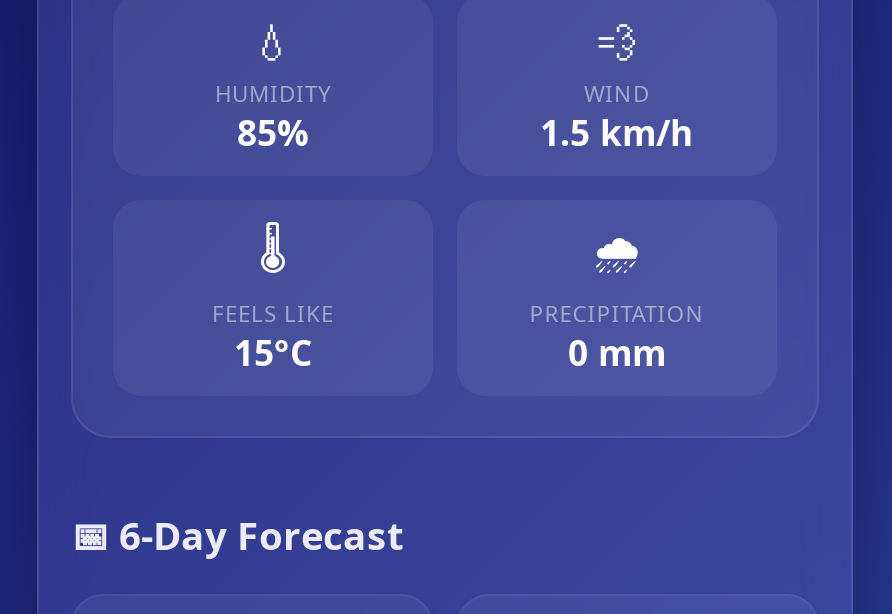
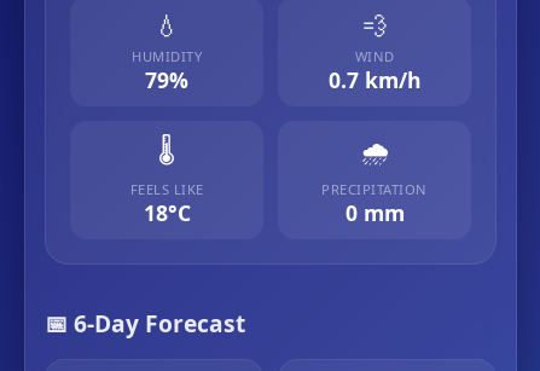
[237,108,309,156] 85% -> [145,65,188,94] 79%
[540,108,694,156] 1.5 km/h -> [328,65,421,94] 0.7 km/h
[234,328,312,376] 15°C -> [143,198,190,227] 18°C

